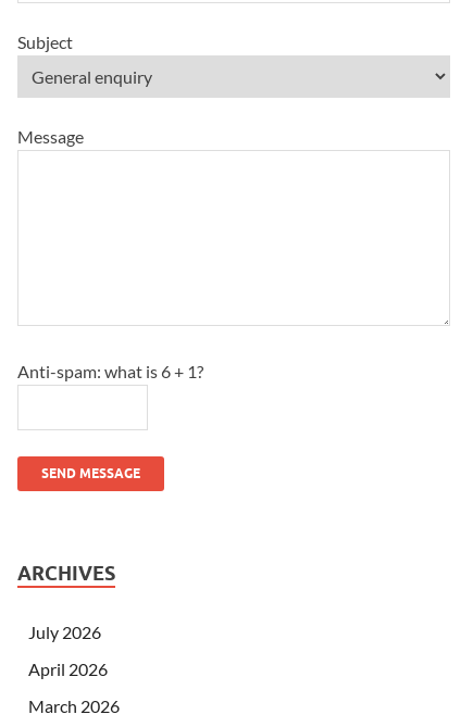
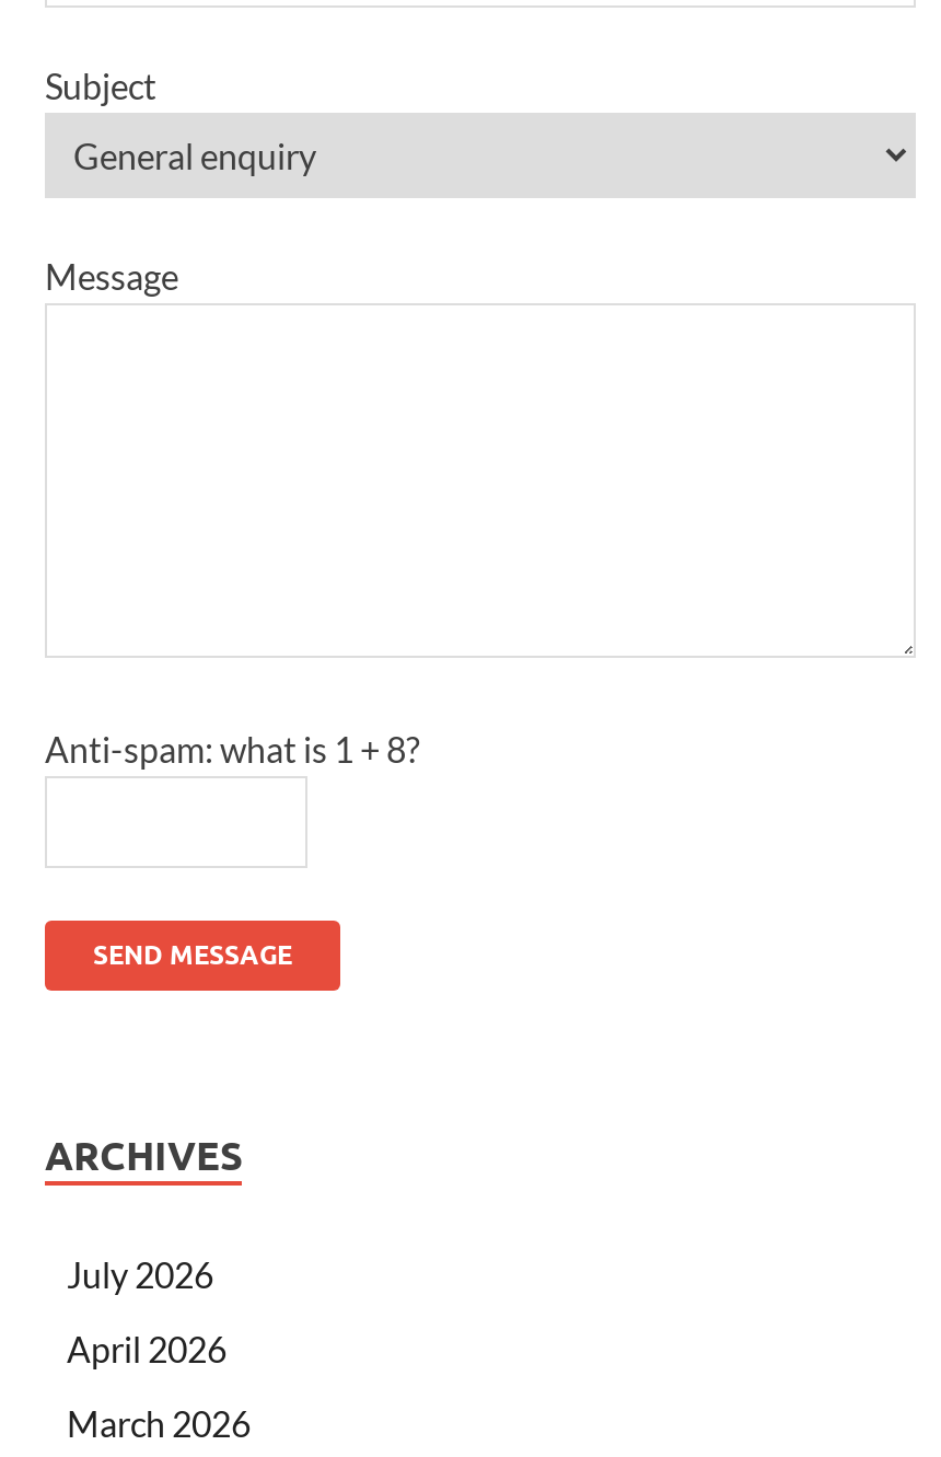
[17,361,203,382] Anti-spam: what is 6 + 1? -> [45,729,419,770] Anti-spam: what is 1 + 8?

